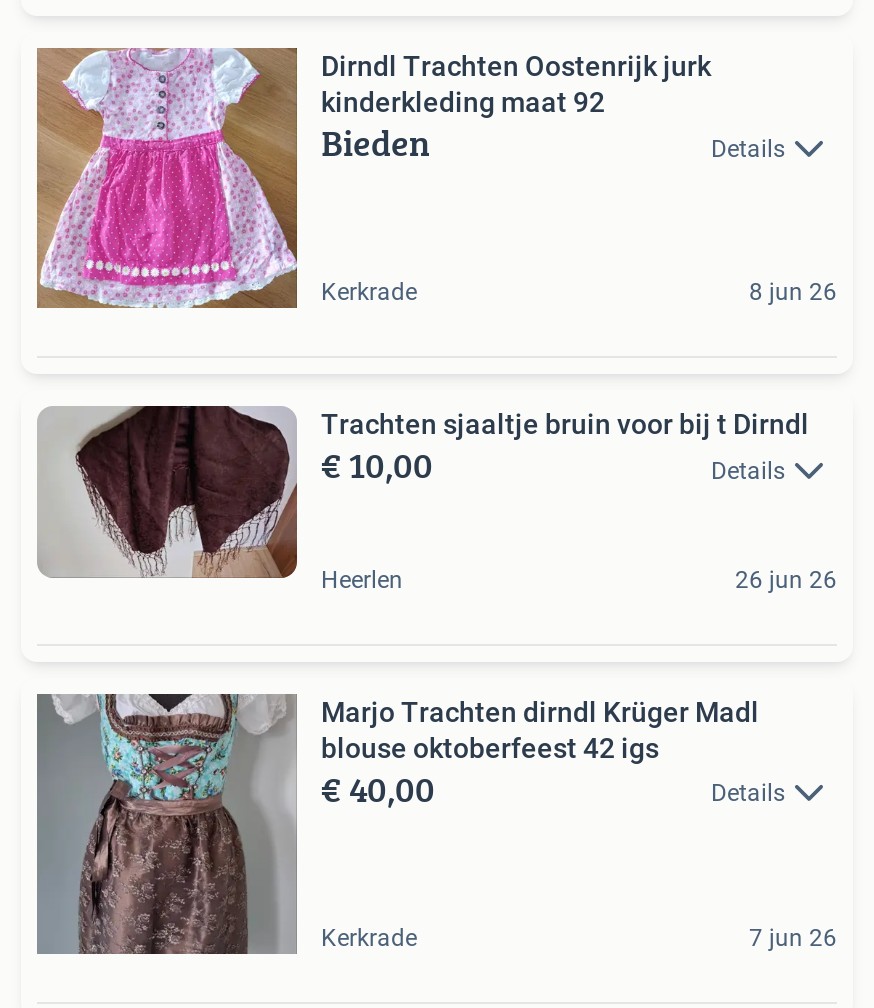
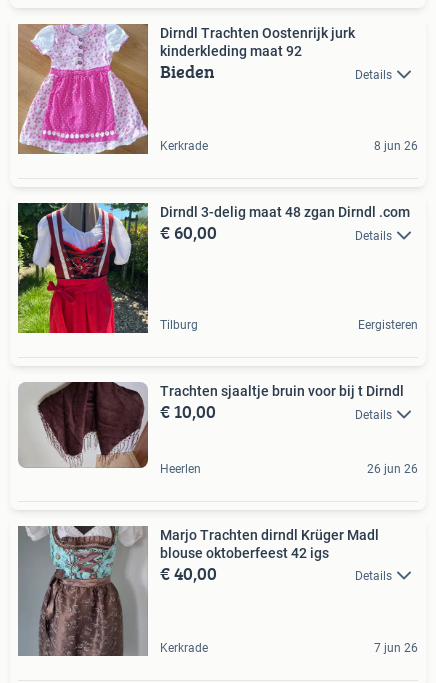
none -> [17,202,410,334] [image] | Dirndl 3-delig maat 48 zgan Dirndl .com | € 60,00 | Details
none -> [160,318,418,332] Tilburg | Eergisteren

